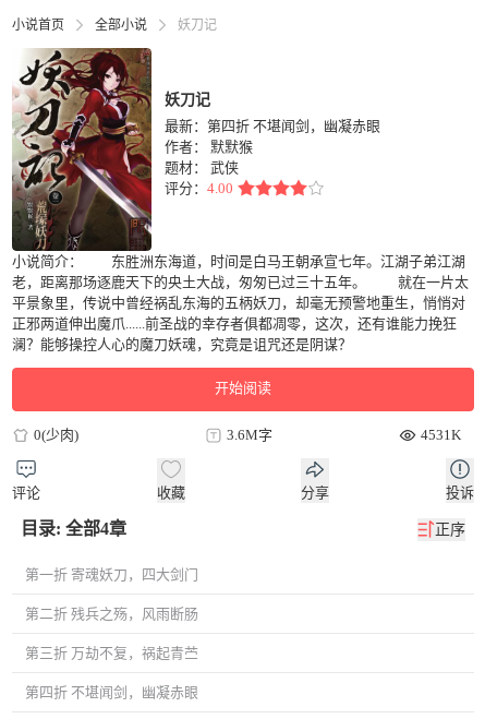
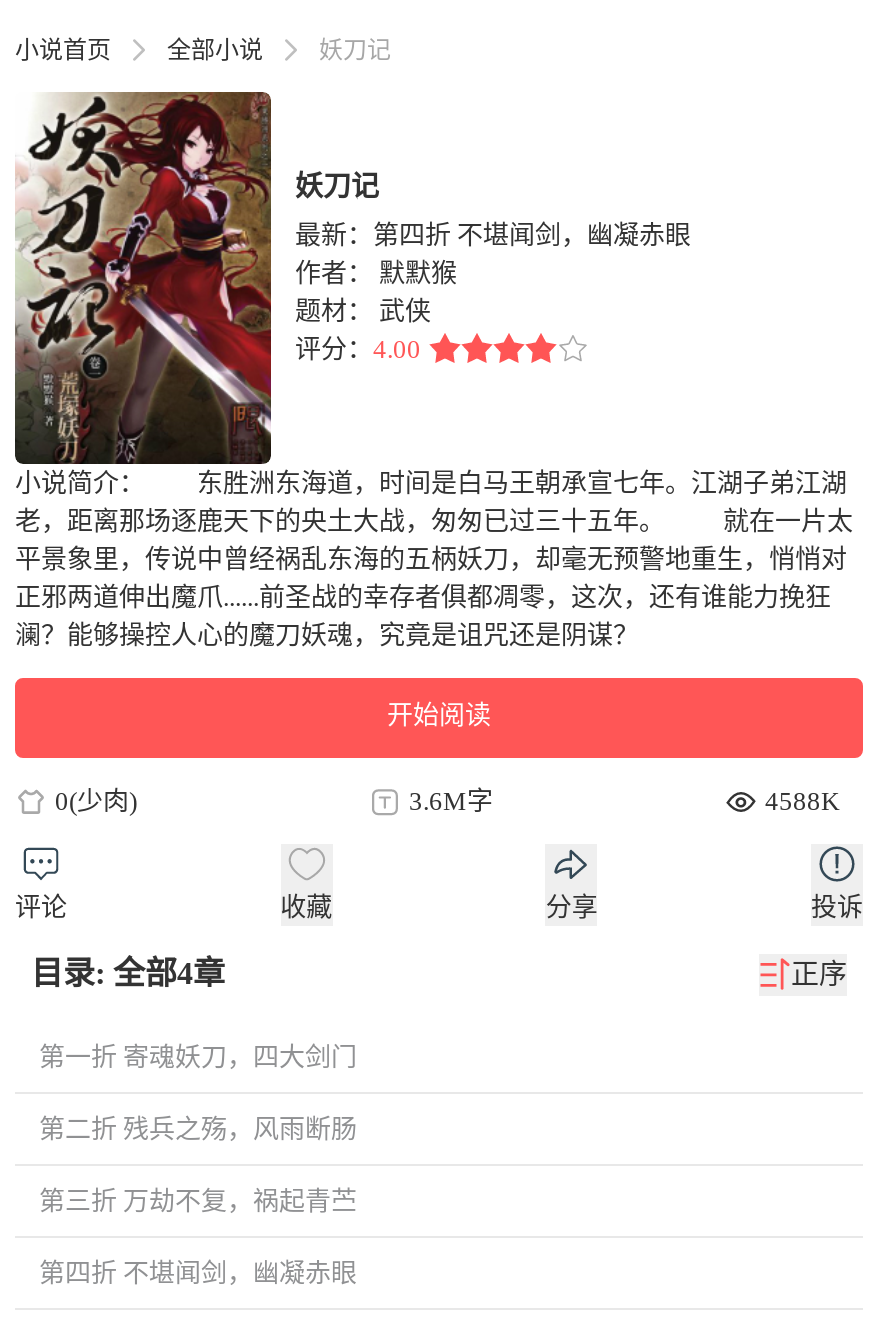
[421,427,461,443] 4531K -> [765,786,839,816] 4588K

